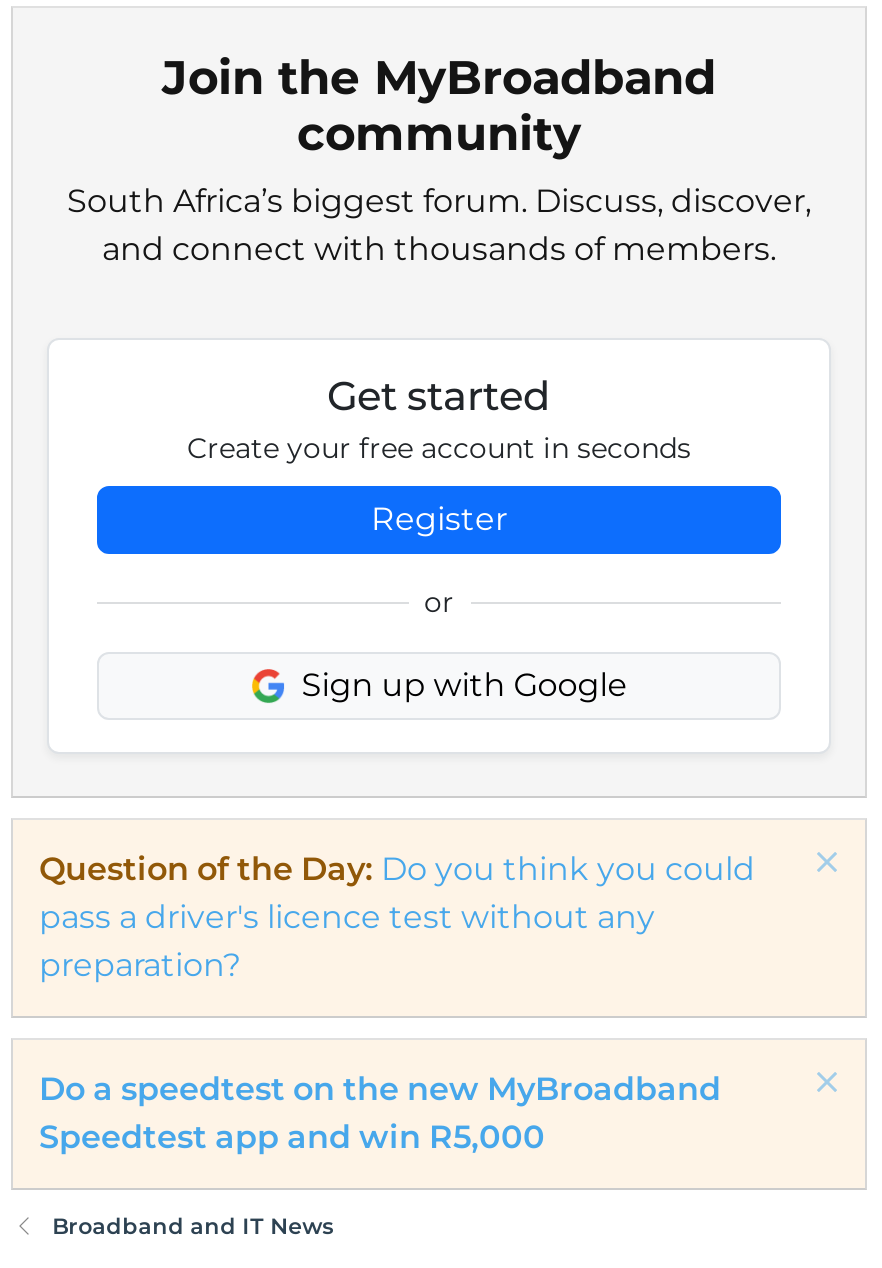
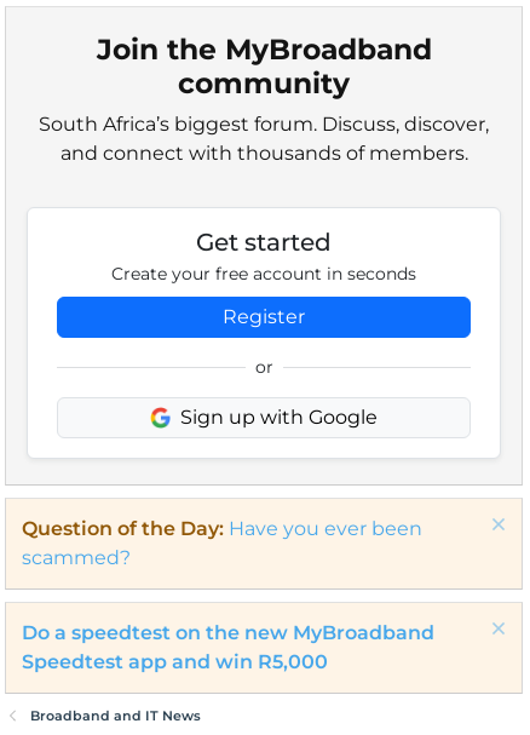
[39,850,755,984] Question of the Day: Do you think you could | pass a driver's licence test without any | preparation? -> [22,517,422,569] Question of the Day: Have you ever been | scammed?

